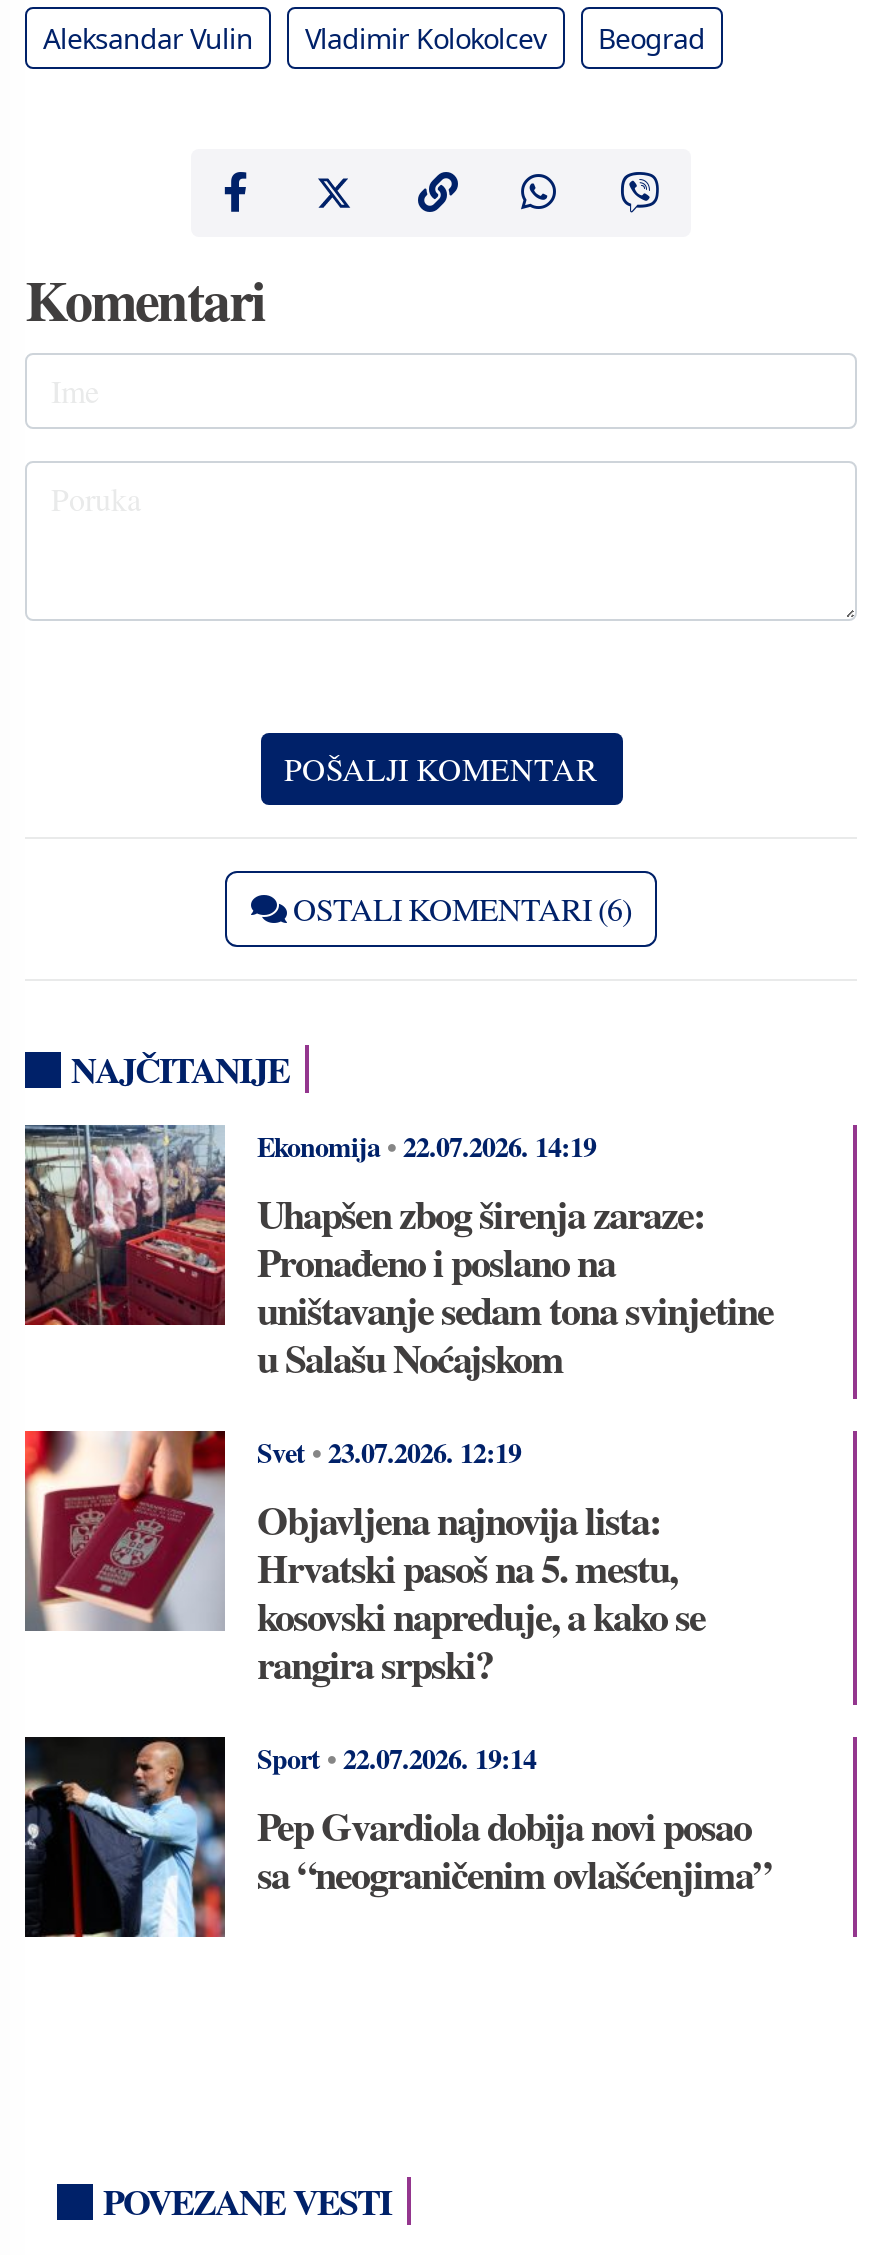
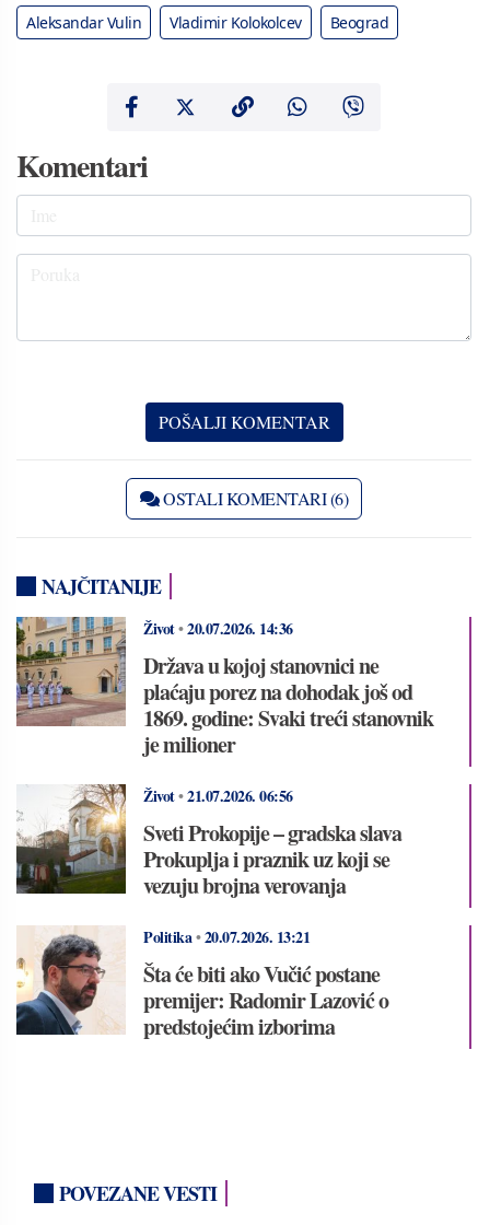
[25,1123,773,1387] [image] | Ekonomija •22.07.2026. 14:19 | Uhapšen zbog širenja zaraze: | Pronađeno i poslano na | uništavanje sedam tona svinjetine | u Salašu Noćajskom -> [15,616,433,760] [image] | Život •20.07.2026. 14:36 | Država u kojoj stanovnici ne | plaćaju porez na dohodak još od | 1869. godine: Svaki treći stanovnik | je milioner
[23,1429,705,1693] [image] | Svet •23.07.2026. 12:19 | Objavljena najnovija lista: | Hrvatski pasoš na 5. mestu, | kosovski napreduje, a kako se | rangira srpski? -> [16,784,401,901] [image] | Život • 21.07.2026. 06:56 | Sveti Prokopije – gradska slava | Prokuplja i praznik uz koji se | vezuju brojna verovanja
[23,1713,771,1939] [image] | Sport •22.07.2026. 19:14 | Pep Gvardiola dobija novi posao | sa “neograničenim ovlašćenjima” -> [16,925,388,1049] [image] | Politika • 20.07.2026. 13:21 | Šta će biti ako Vučić postane | premijer: Radomir Lazović o | predstojećim izborima

